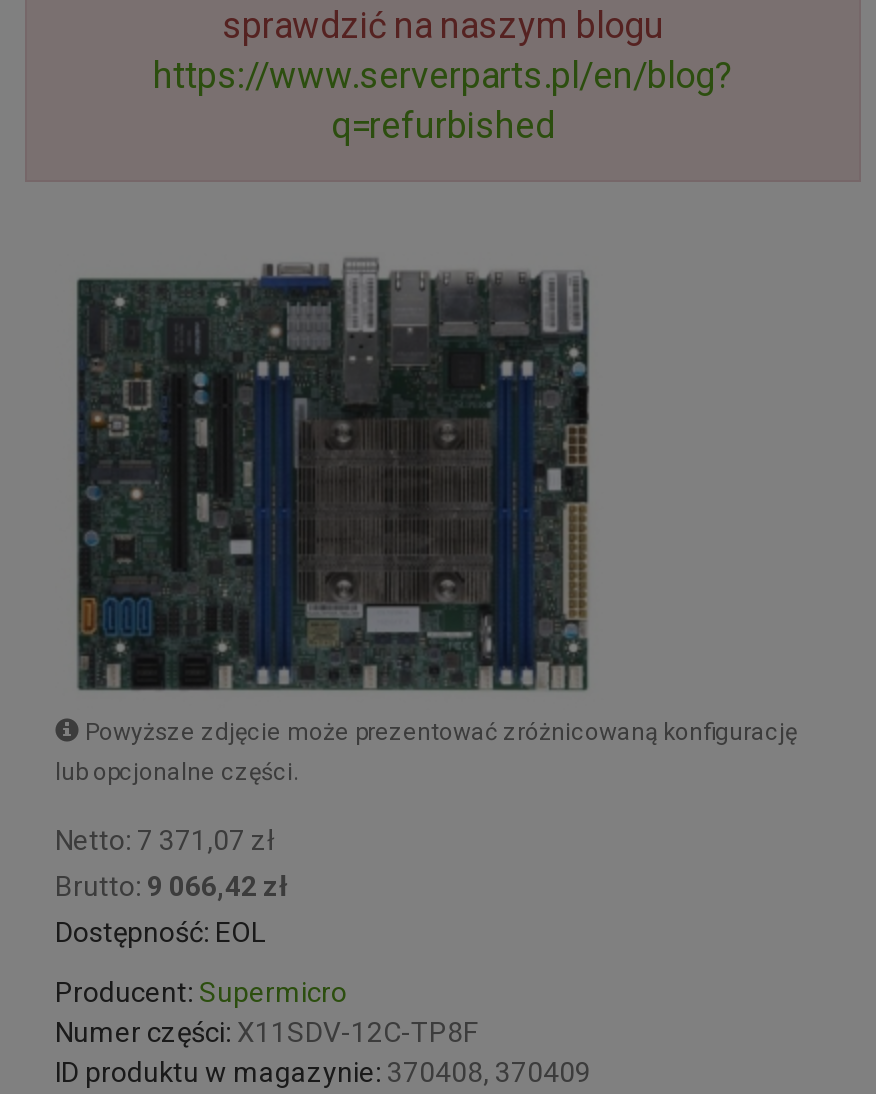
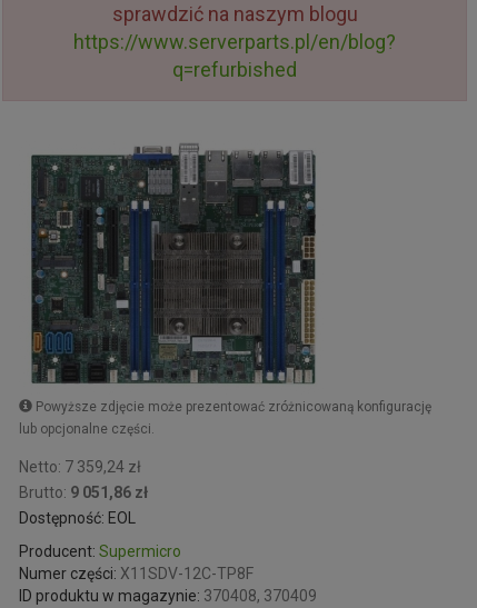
[55,824,275,856] Netto: 7 371,07 zł -> [19,458,141,476] Netto: 7 359,24 zł
[55,870,287,902] Brutto: 9 066,42 zł -> [19,484,148,501] Brutto: 9 051,86 zł

